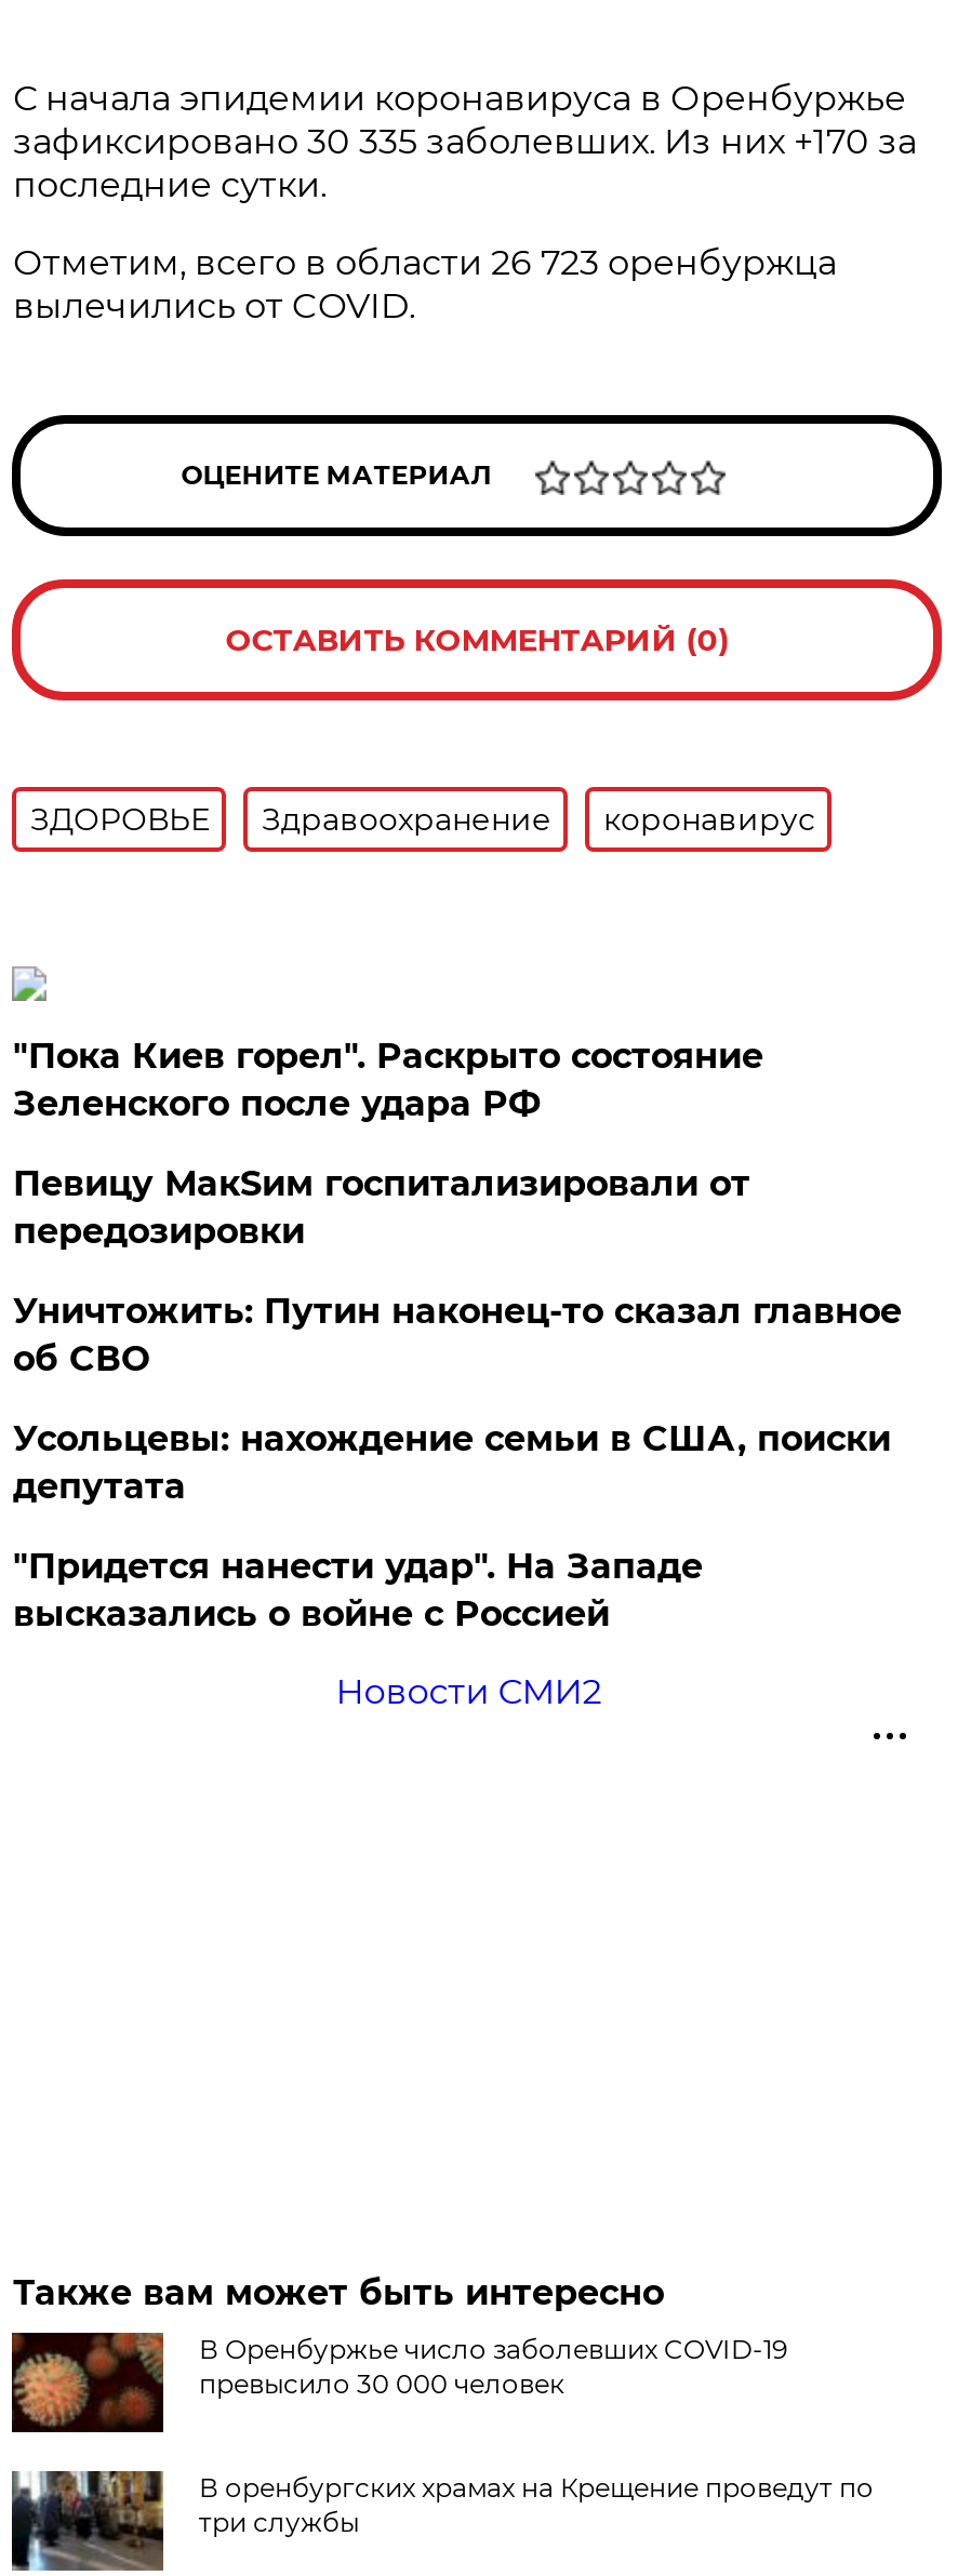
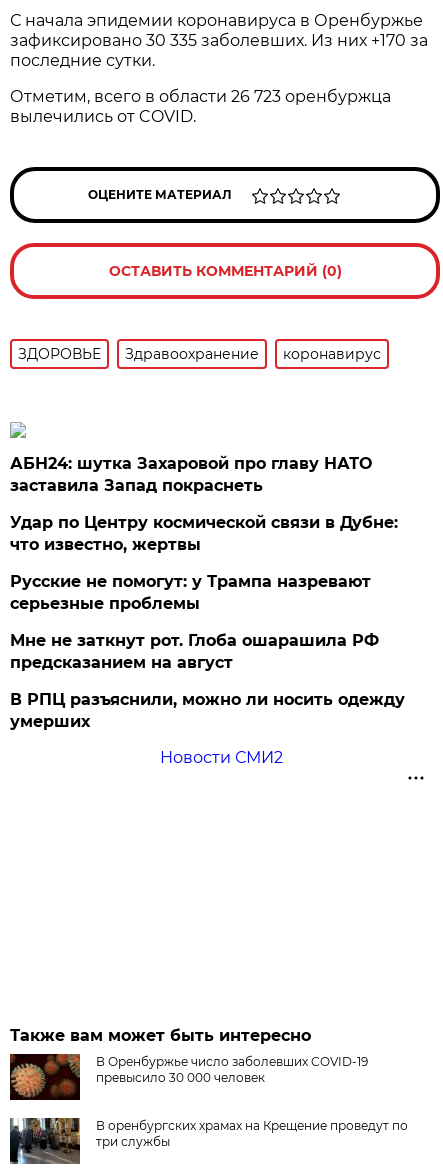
[13,1035,763,1124] "Пока Киев горел". Раскрыто состояние | Зеленского после удара РФ -> [10,454,372,495] АБН24: шутка Захаровой про главу НАТО | заставила Запад покраснеть
[13,1163,750,1252] Певицу МакSим госпитализировали от | передозировки -> [10,513,398,554] Удар по Центру космической связи в Дубне: | что известно, жертвы
[13,1290,902,1379] Уничтожить: Путин наконец-то сказал главное | об СВО -> [10,572,371,613] Русские не помогут: у Трампа назревают | серьезные проблемы
[13,1418,891,1507] Усольцевы: нахождение семьи в США, поиски | депутата -> [10,631,379,672] Мне не заткнут рот. Глоба ошарашила РФ | предсказанием на август
[13,1546,703,1634] "Придется нанести удар". На Западе | высказались о войне с Россией -> [10,690,405,731] В РПЦ разъяснили, можно ли носить одежду | умерших

